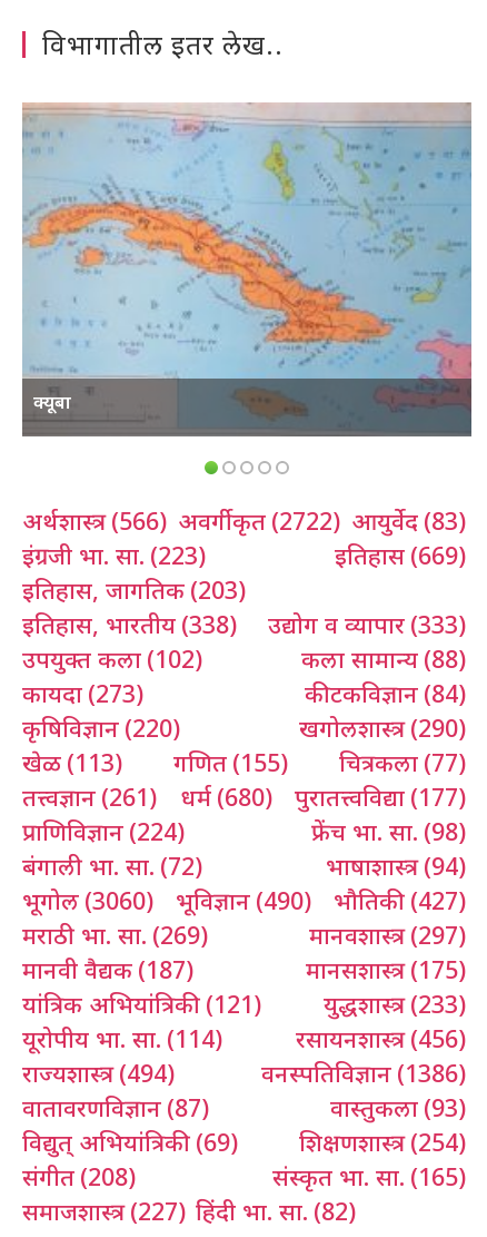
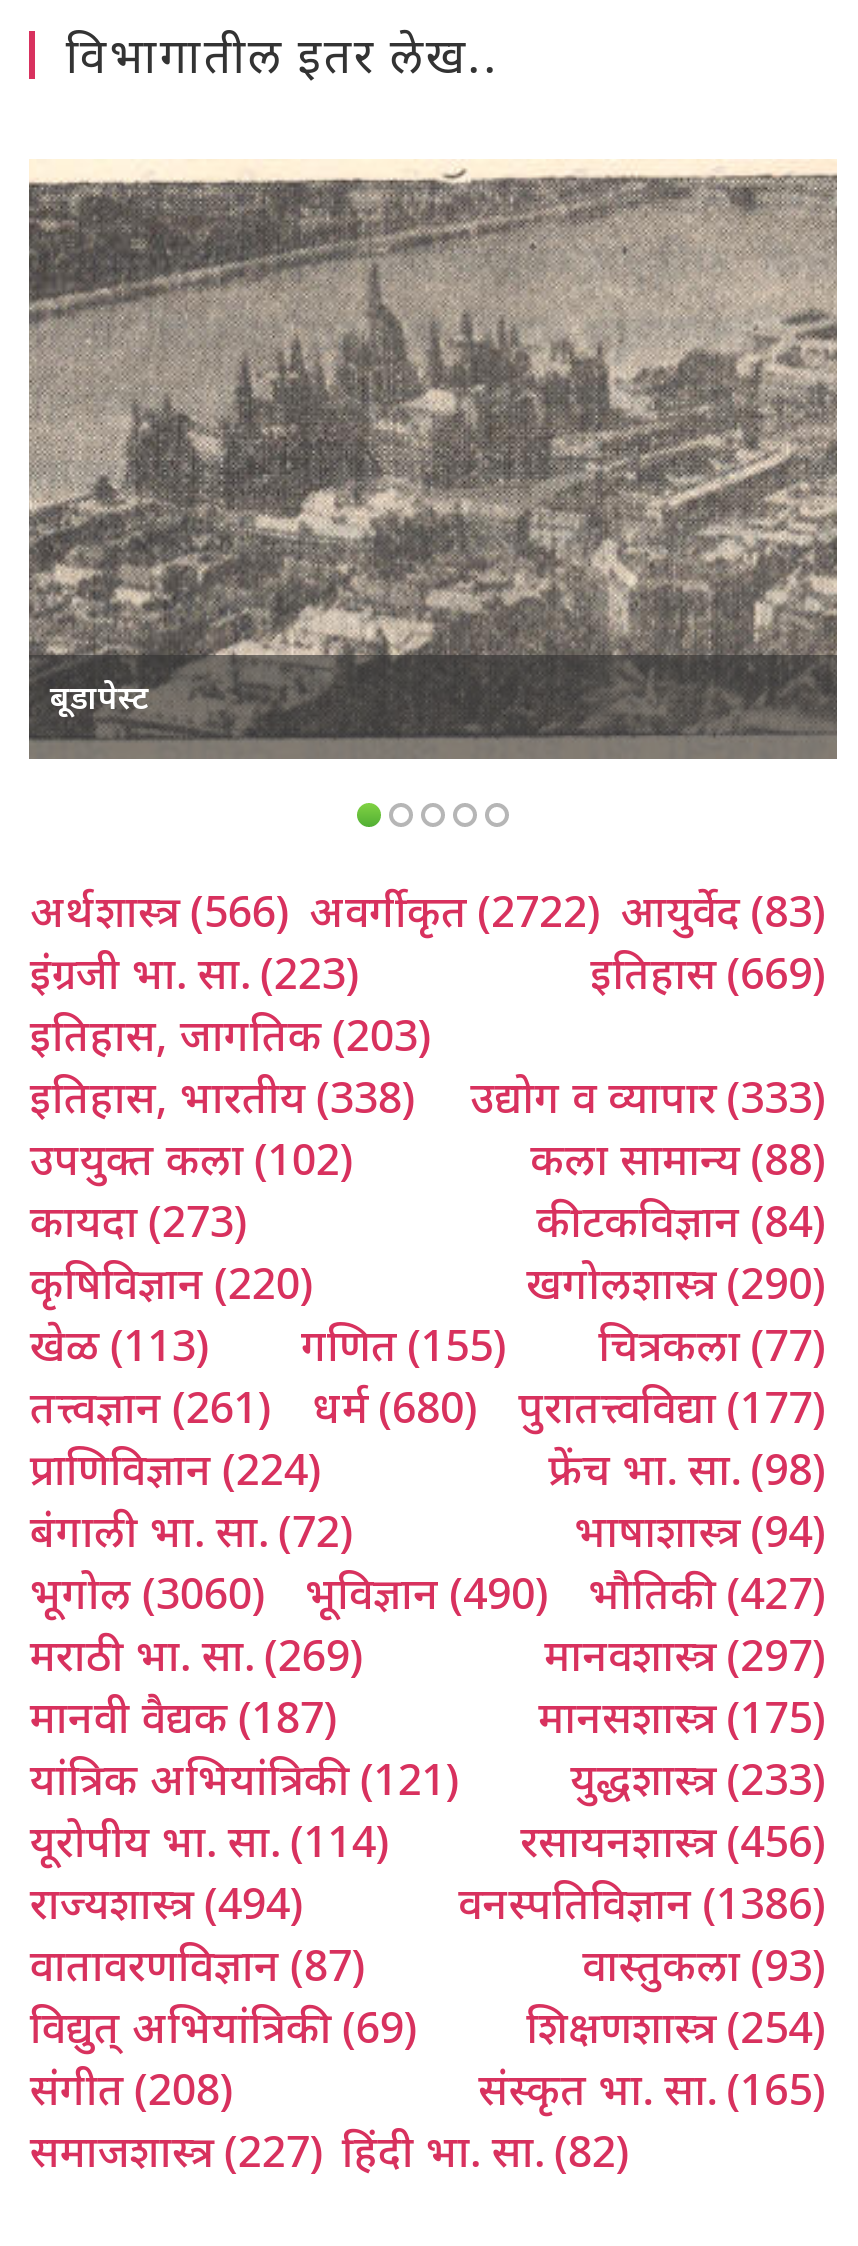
[21,101,473,435] [image] | क्यूबा -> [27,159,839,757] [image] | बूडापेस्ट

